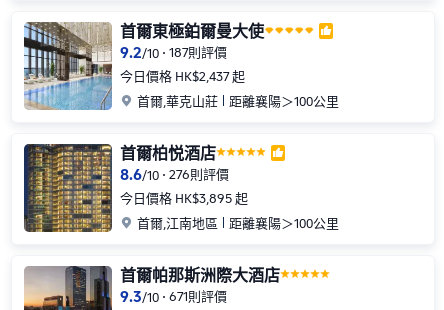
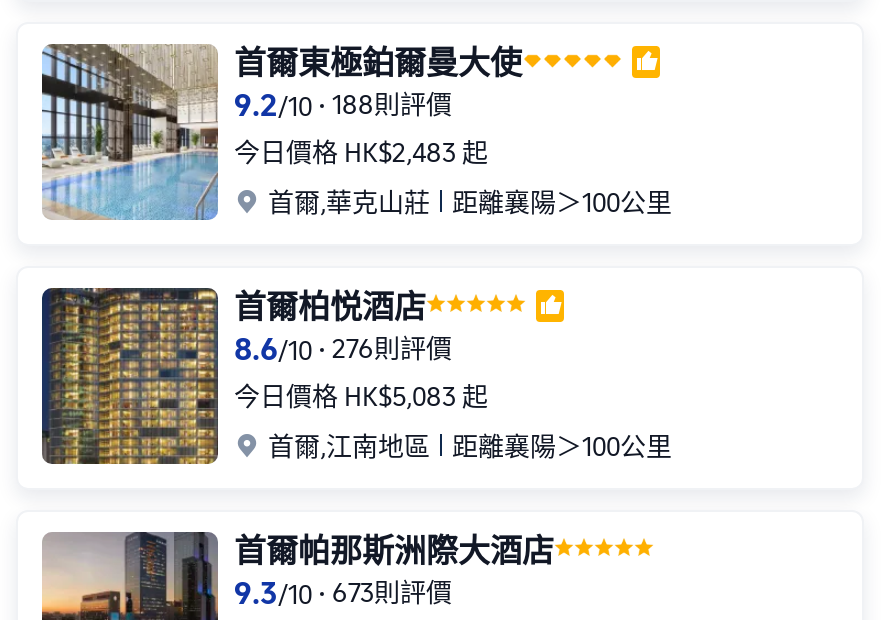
[120,44,227,62] 9.2/10 187則評價 -> [234,88,452,124] 9.2/10 188則評價
[120,69,245,84] 今日價格 HK$2,437 起 -> [234,137,488,167] 今日價格 HK$2,483 起
[120,191,248,206] 今日價格 HK$3,895 起 -> [234,381,488,411] 今日價格 HK$5,083 起
[120,288,227,306] 9.3/10 671則評價 -> [234,576,452,612] 9.3/10 673則評價

